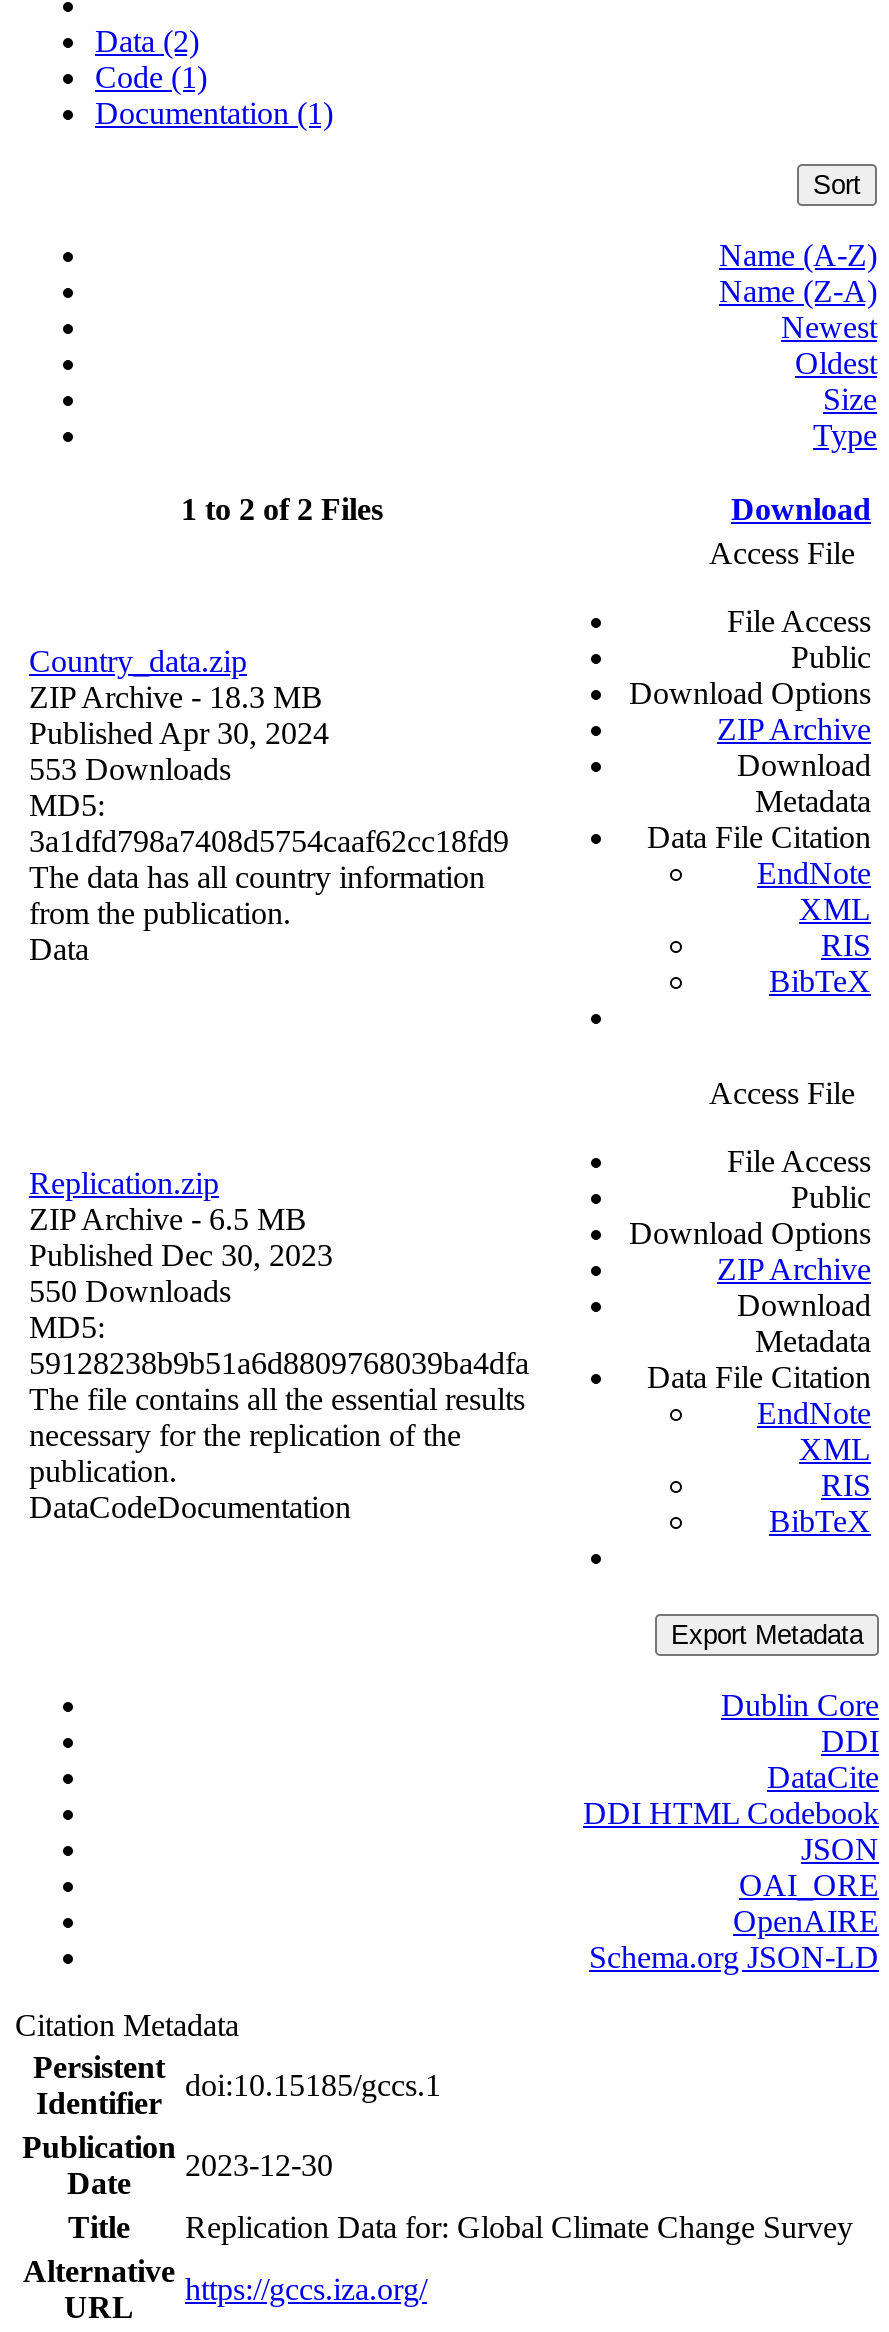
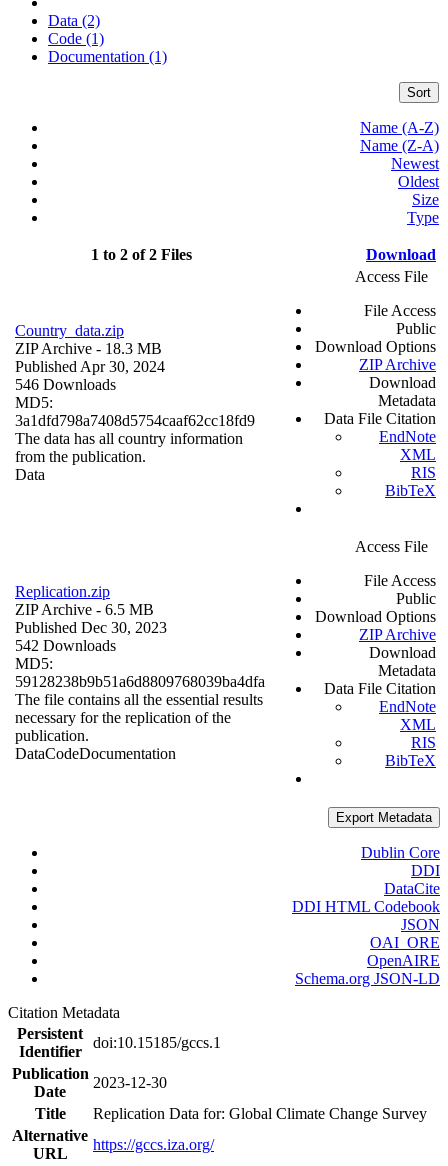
[29,753,231,787] 553 Downloads -> [15,376,116,393] 546 Downloads
[29,1275,231,1309] 550 Downloads -> [15,637,116,654] 542 Downloads

